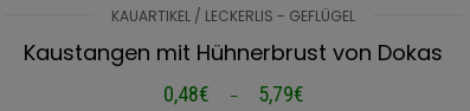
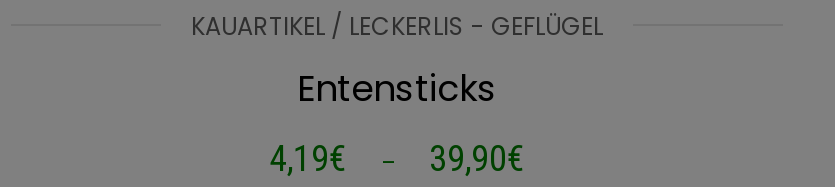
[24,38,443,68] Kaustangen mit Hühnerbrust von Dokas -> [297,64,497,114] Entensticks
[163,82,209,107] 0,48€ -> [269,138,347,180] 4,19€
[257,82,304,107] 5,79€ -> [429,138,525,180] 39,90€

